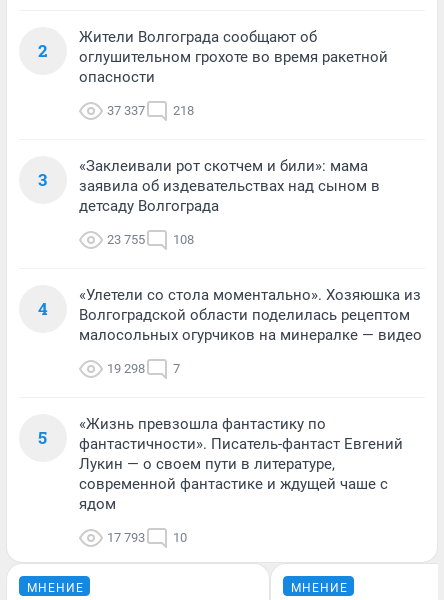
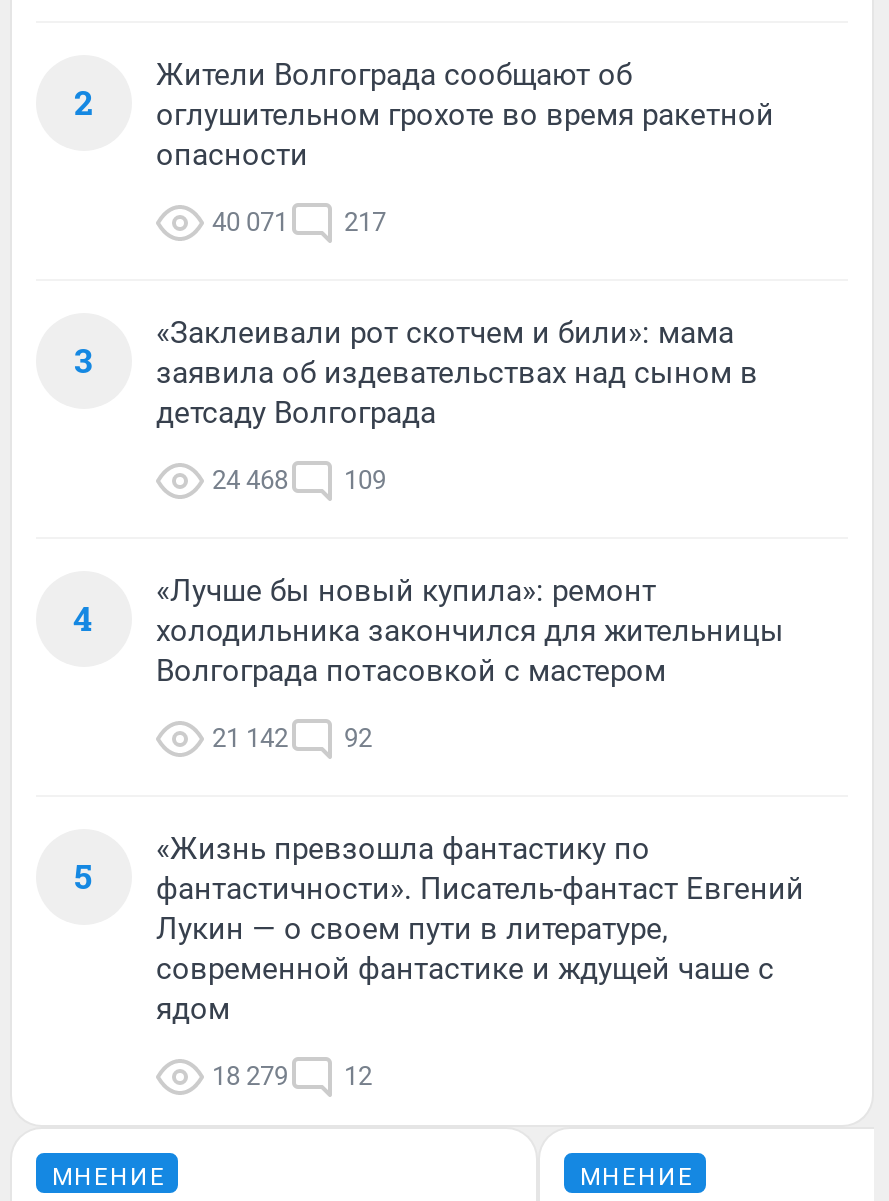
[107,103,145,118] 37 337 -> [212,208,288,238] 40 071
[173,103,194,118] 218 -> [344,208,386,238] 217
[107,232,145,247] 23 755 -> [212,466,288,496] 24 468
[173,232,194,247] 108 -> [344,466,386,496] 109
[79,286,422,344] «Улетели со стола моментально». Хозяюшка из | Волгоградской области поделилась рецептом | малосольных огурчиков на минералке — видео -> [156,574,784,690] «Лучше бы новый купила»: ремонт | холодильника закончился для жительницы | Волгограда потасовкой с мастером
[107,361,180,376] 19 298 | 7 -> [212,724,372,754] 21 142 | 92
[107,530,145,545] 17 793 -> [212,1062,288,1092] 18 279
[173,530,187,545] 10 -> [344,1062,372,1092] 12

